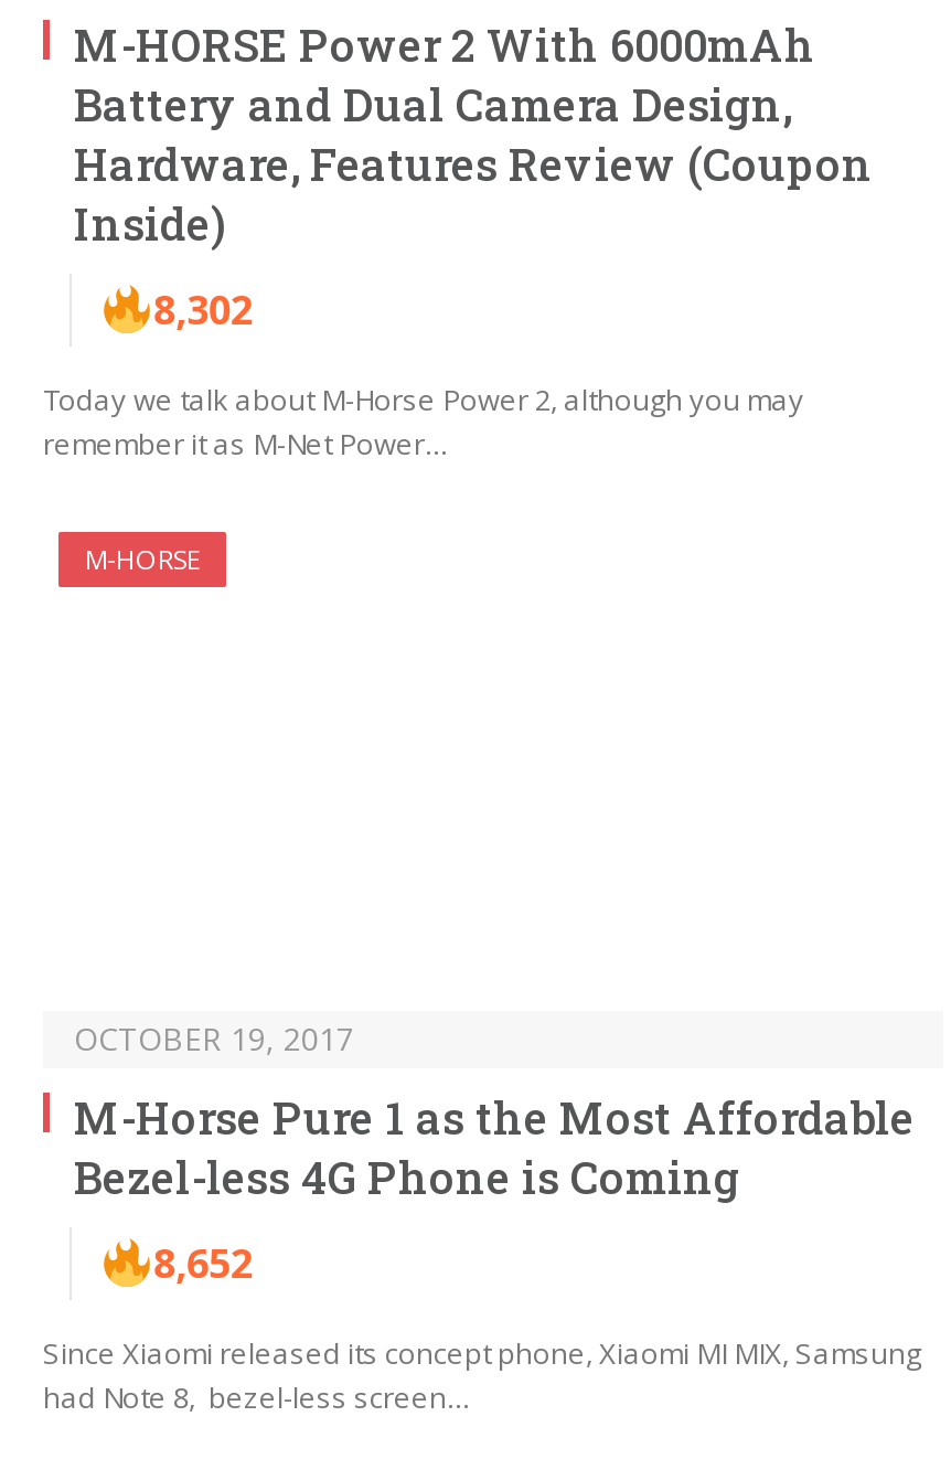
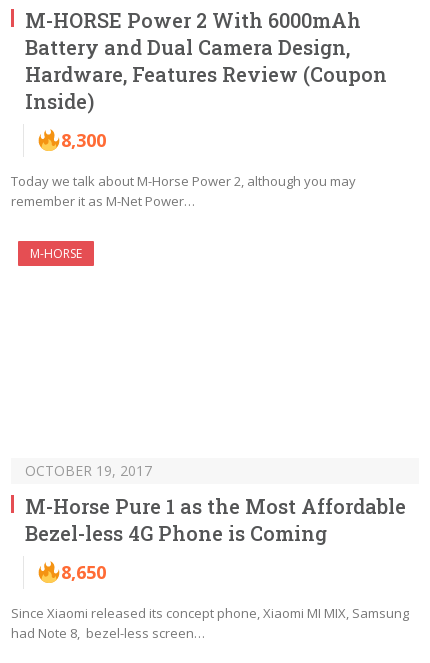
[154,283,253,336] 8,302 -> [61,128,106,152] 8,300
[154,1236,253,1289] 8,652 -> [61,560,106,584] 8,650

